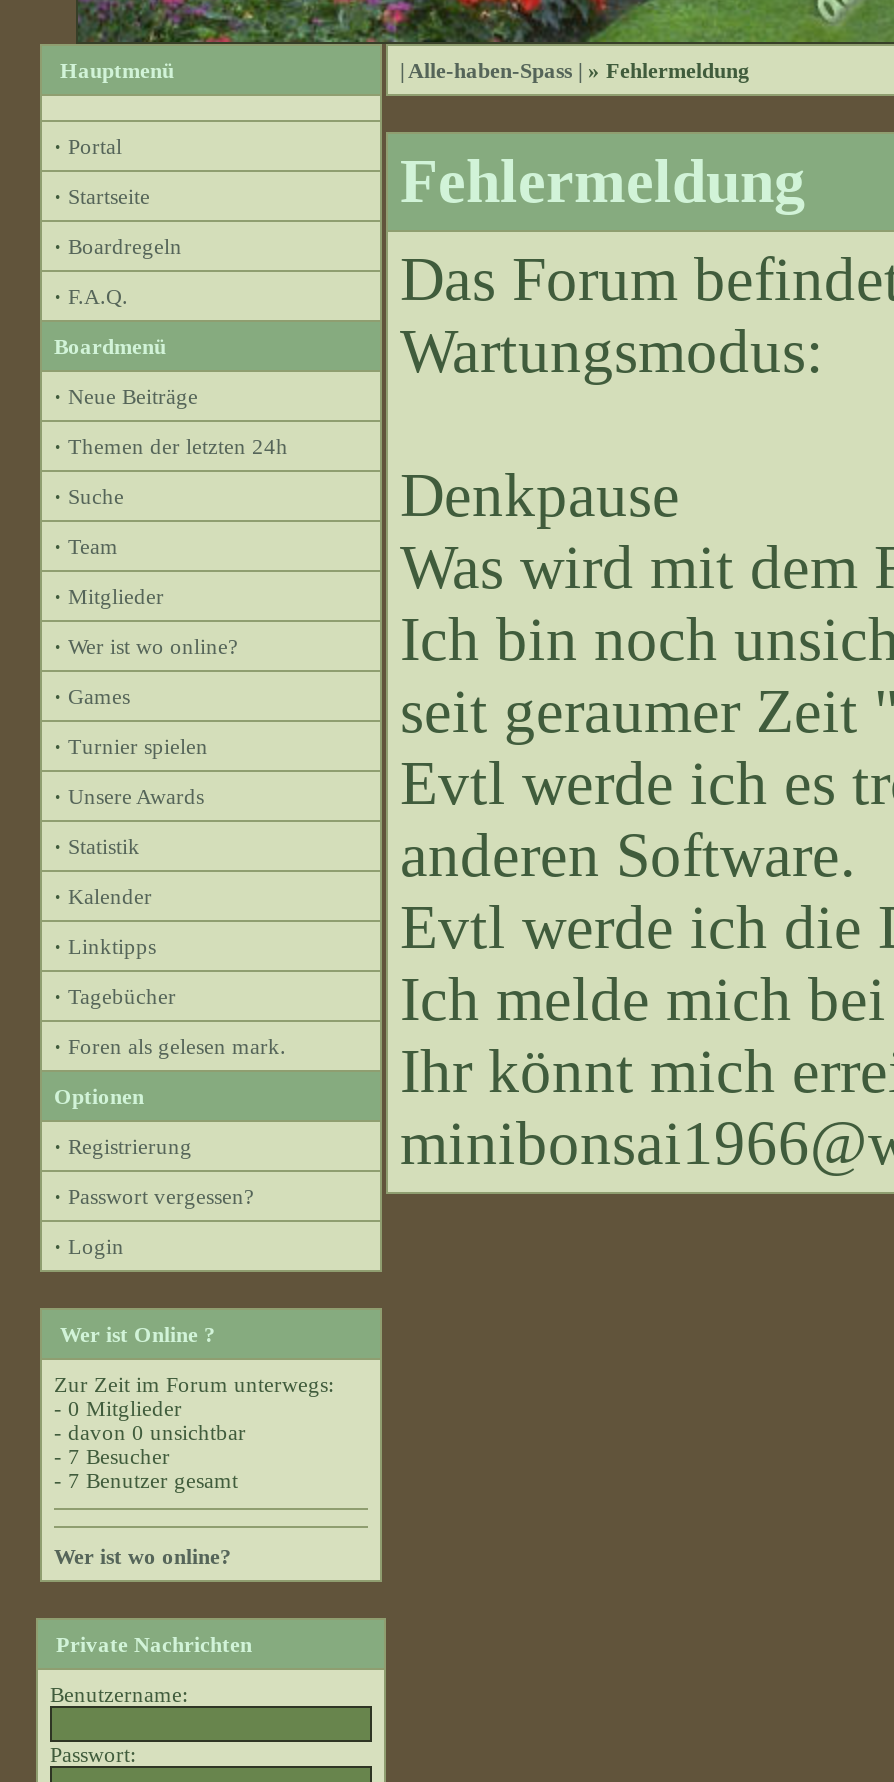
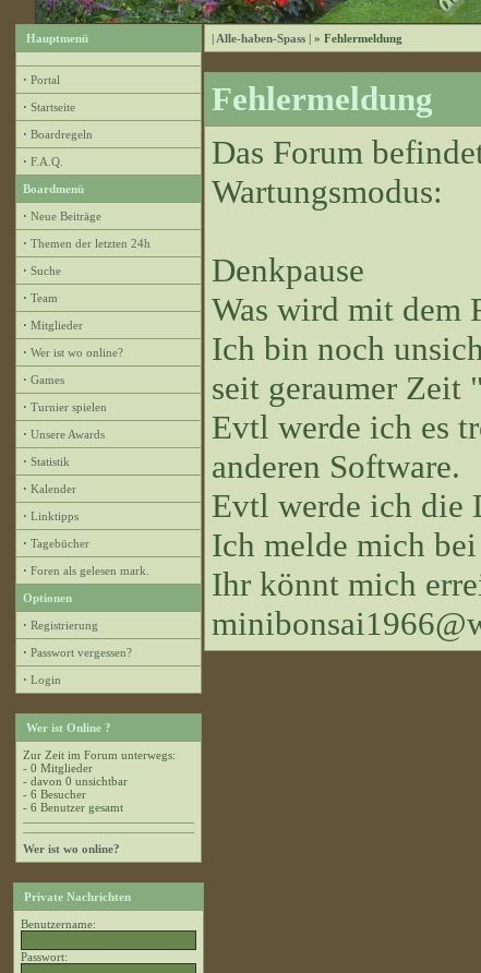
[54,1444,170,1468] - 7 Besucher -> [23,788,86,801] - 6 Besucher
[54,1468,238,1492] - 7 Benutzer gesamt -> [23,801,123,814] - 6 Benutzer gesamt

